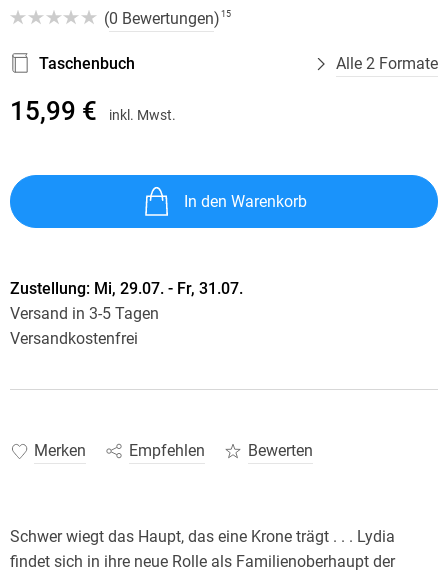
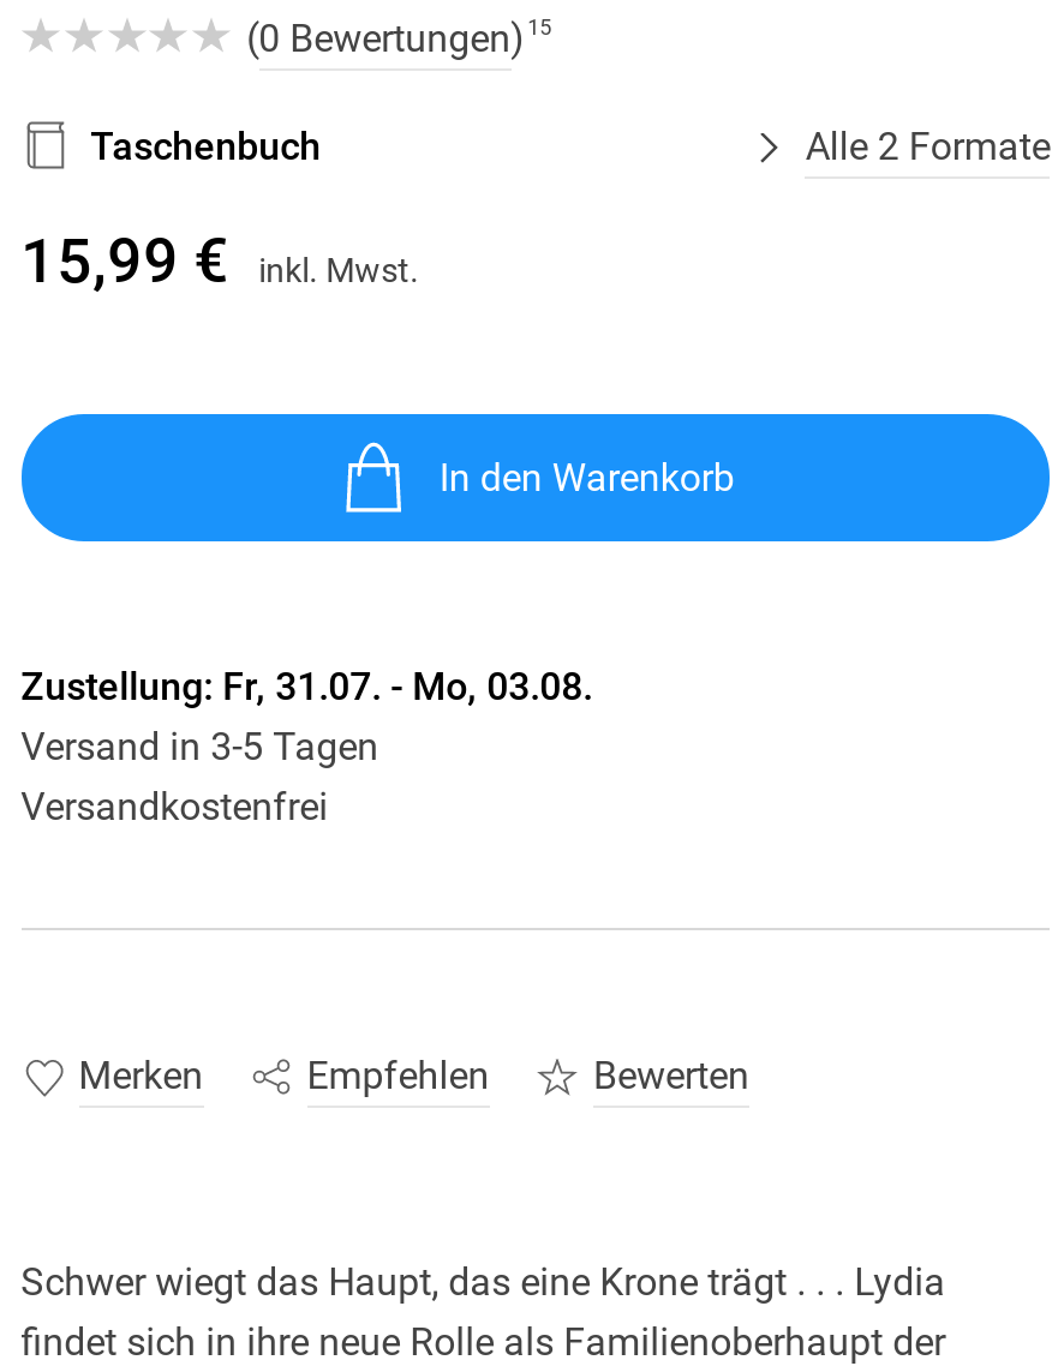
[10,278,243,297] Zustellung: Mi, 29.07. - Fr, 31.07. -> [21,663,592,708] Zustellung: Fr, 31.07. - Mo, 03.08.

